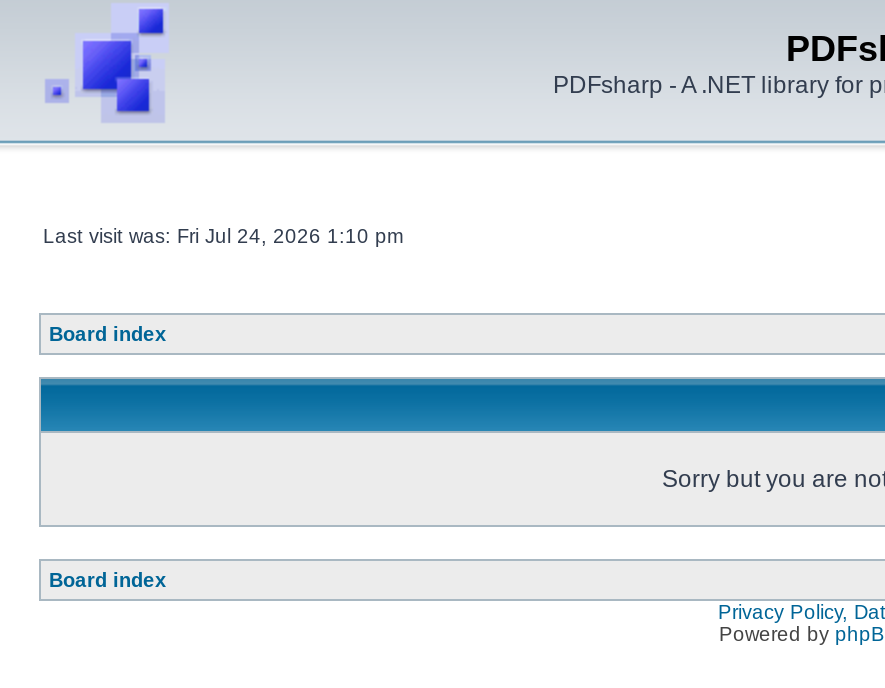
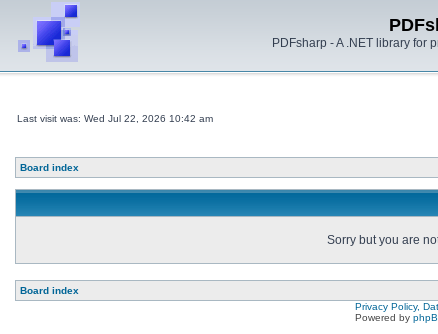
[43,225,403,247] Last visit was: Fri Jul 24, 2026 1:10 pm -> [17,113,213,124] Last visit was: Wed Jul 22, 2026 10:42 am

